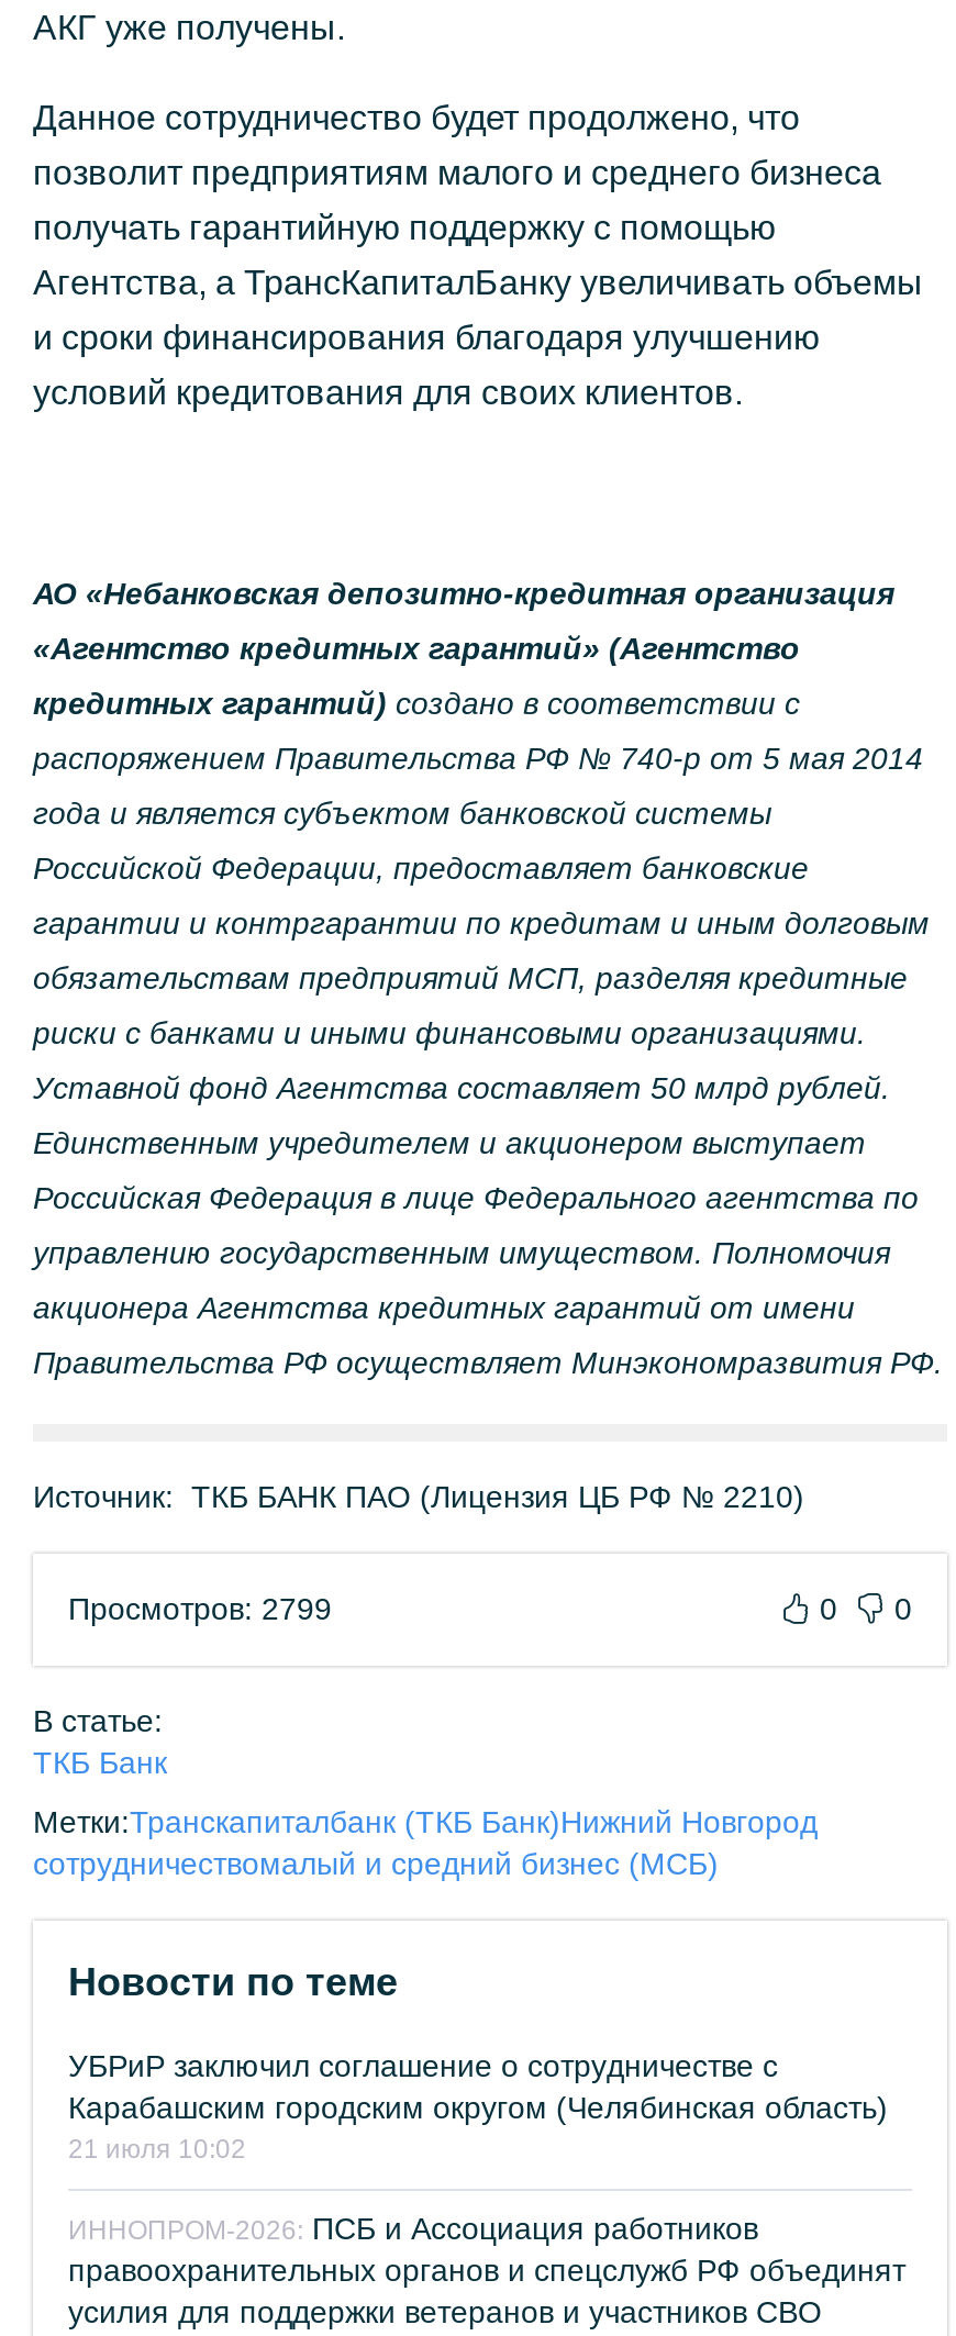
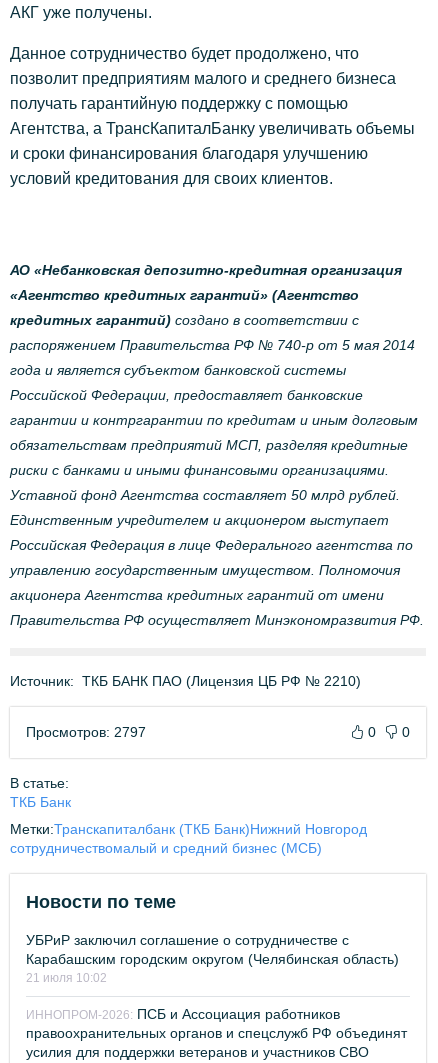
[68,1591,332,1626] Просмотров: 2799 -> [26,724,146,740] Просмотров: 2797

